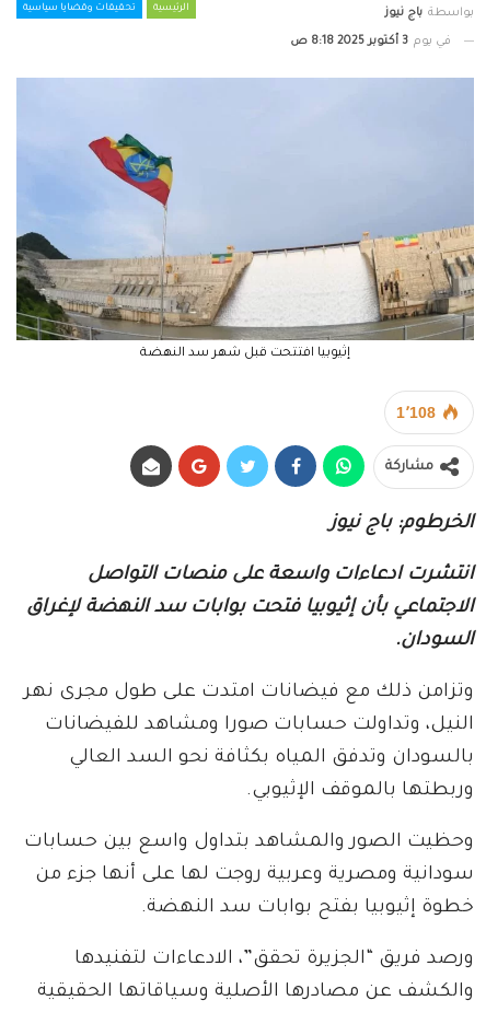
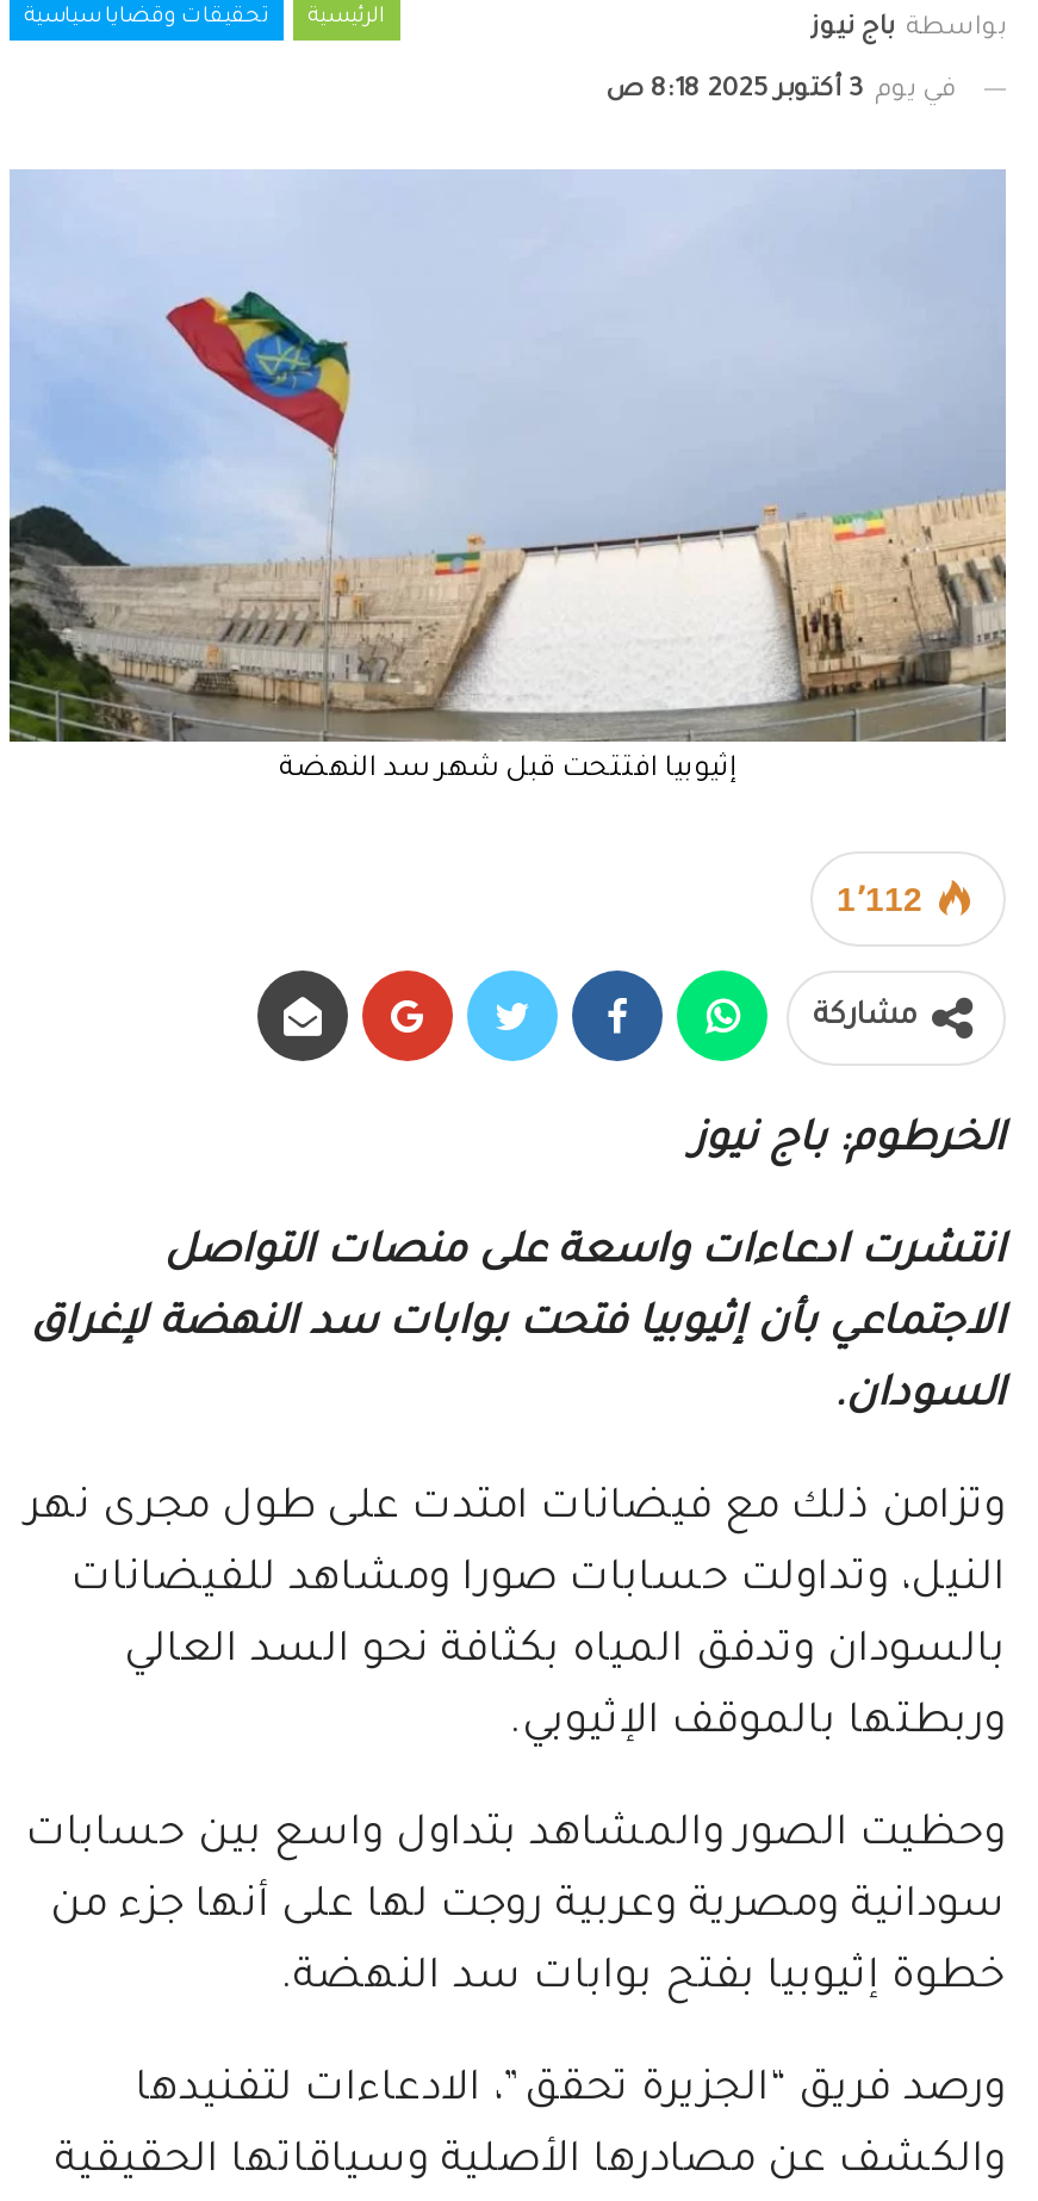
[396,404,436,421] 1٬108 -> [837,880,922,918] 1٬112

